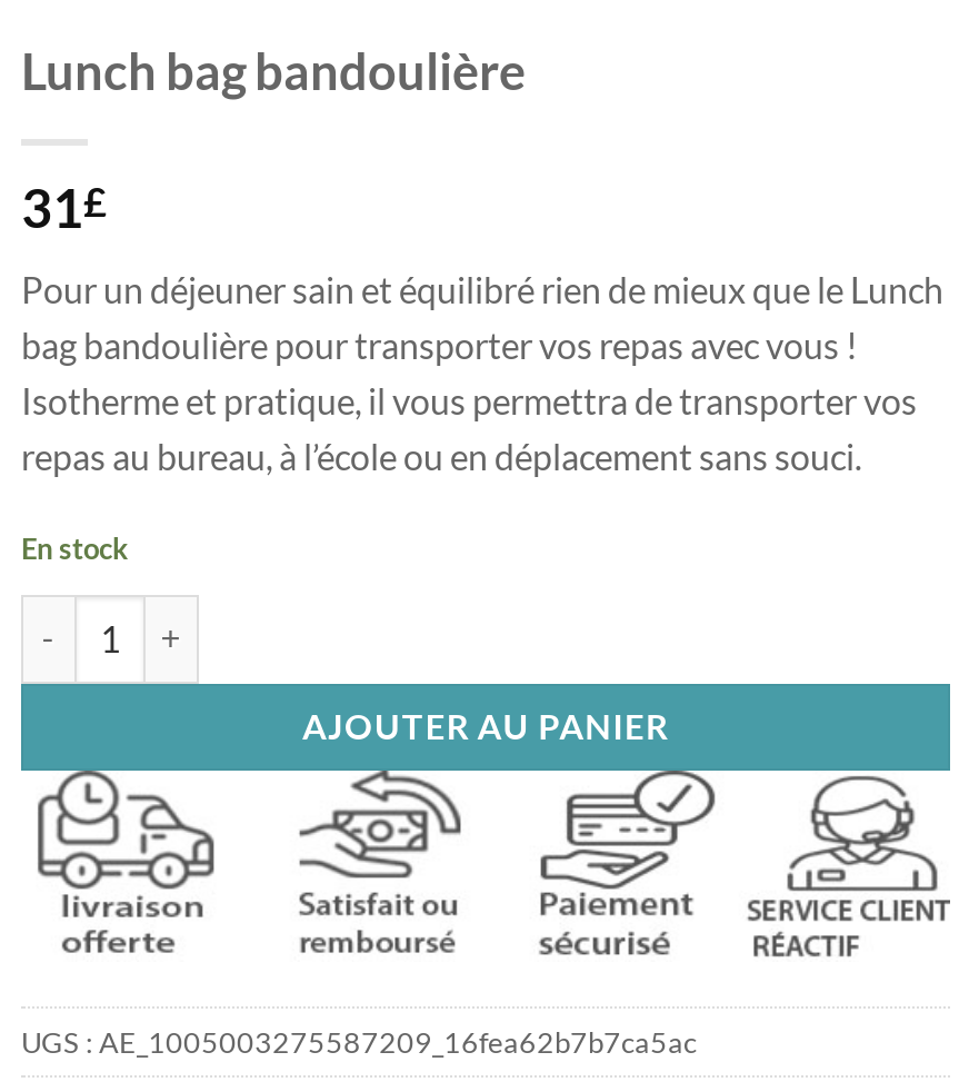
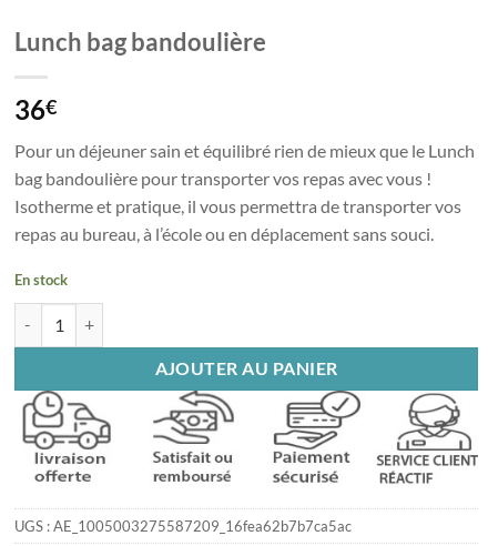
[21,175,106,239] 31£ -> [14,93,57,125] 36€

